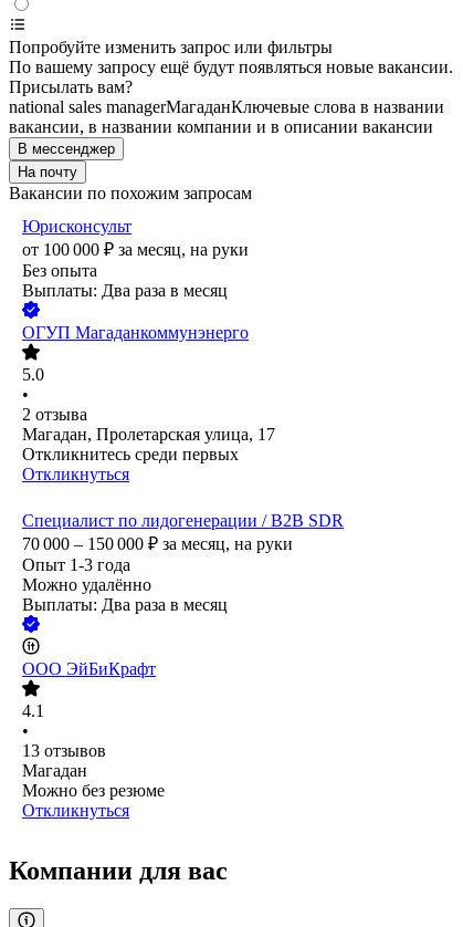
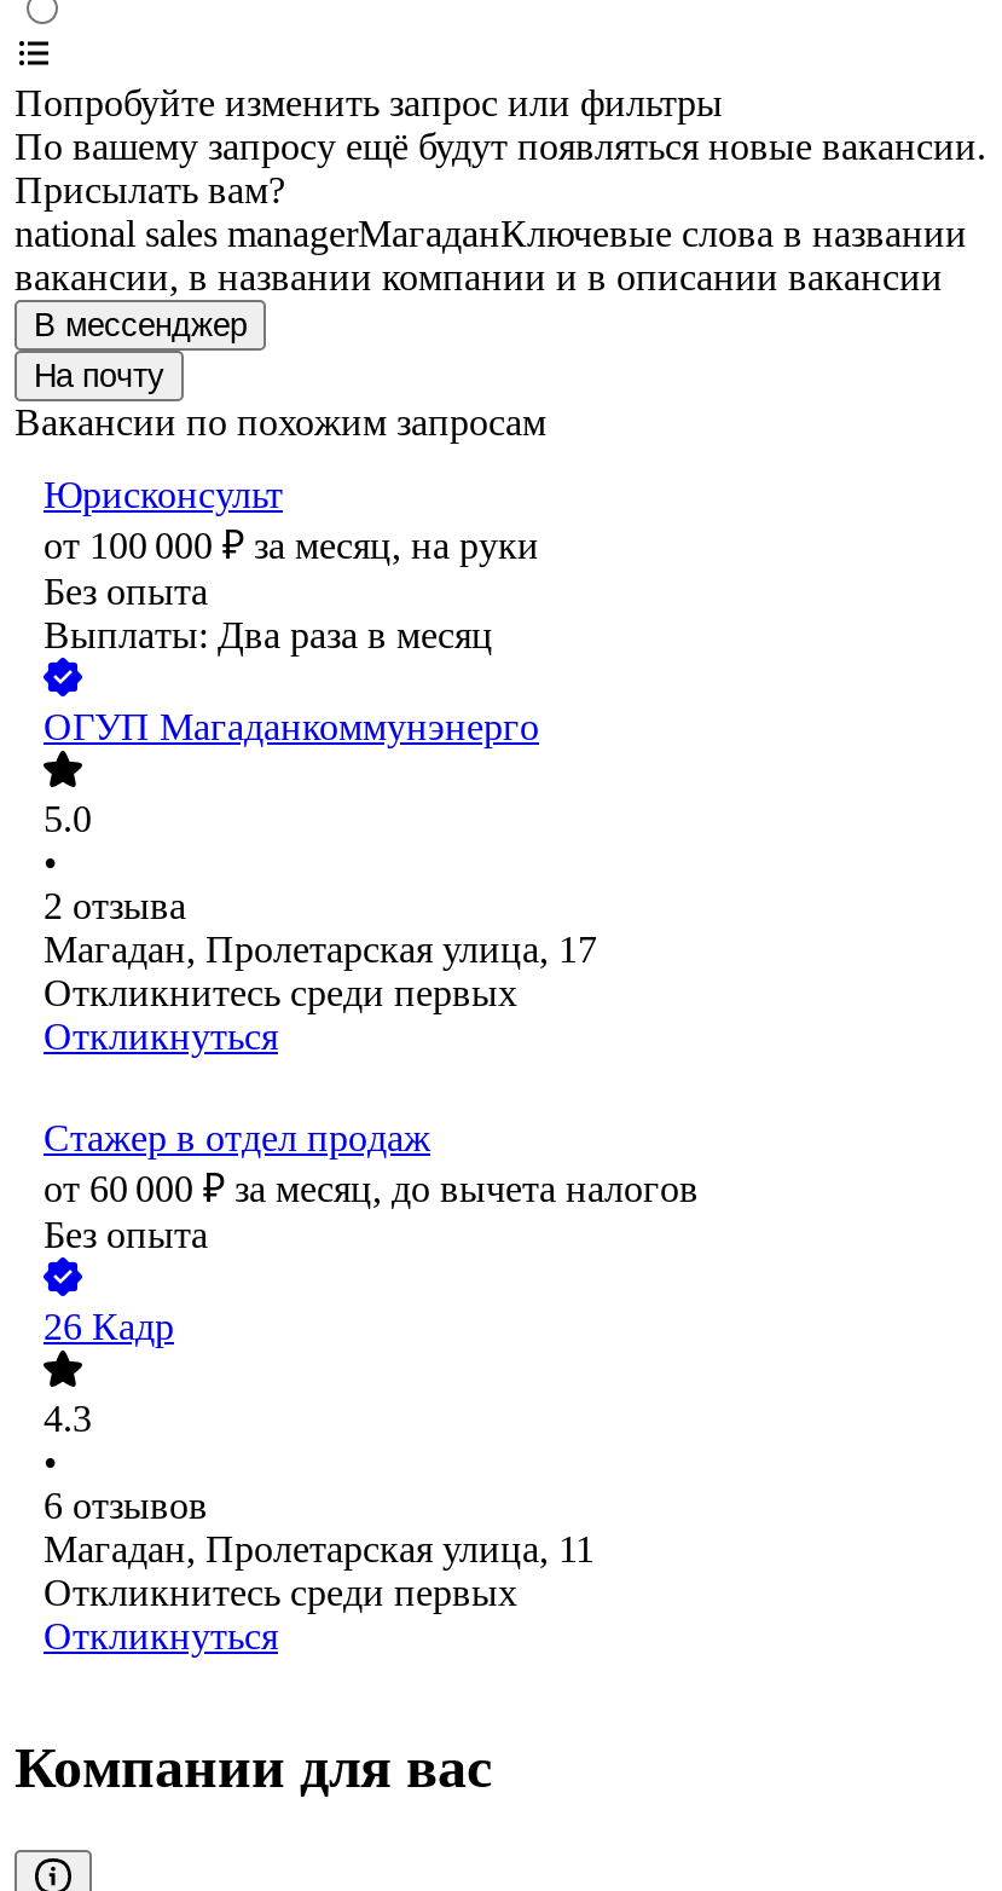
[22,512,344,614] Специалист по лидогенерации / B2B SDR | 70 000 – 150 000 ₽ за месяц, на руки | Опыт 1-3 года | Можно удалённо | Выплаты: Два раза в месяц -> [44,1118,699,1256] Стажер в отдел продаж | от 60 000 ₽ за месяц, до вычета налогов | Без опыта
[22,660,156,679] ООО ЭйБиКрафт -> [44,1307,174,1348] 26 Кадр
[22,702,44,721] 4.1 -> [44,1399,92,1440] 4.3
[22,742,165,800] 13 отзывов | Магадан | Можно без резюме -> [44,1486,595,1614] 6 отзывов | Магадан, Пролетарская улица, 11 | Откликнитесь среди первых

